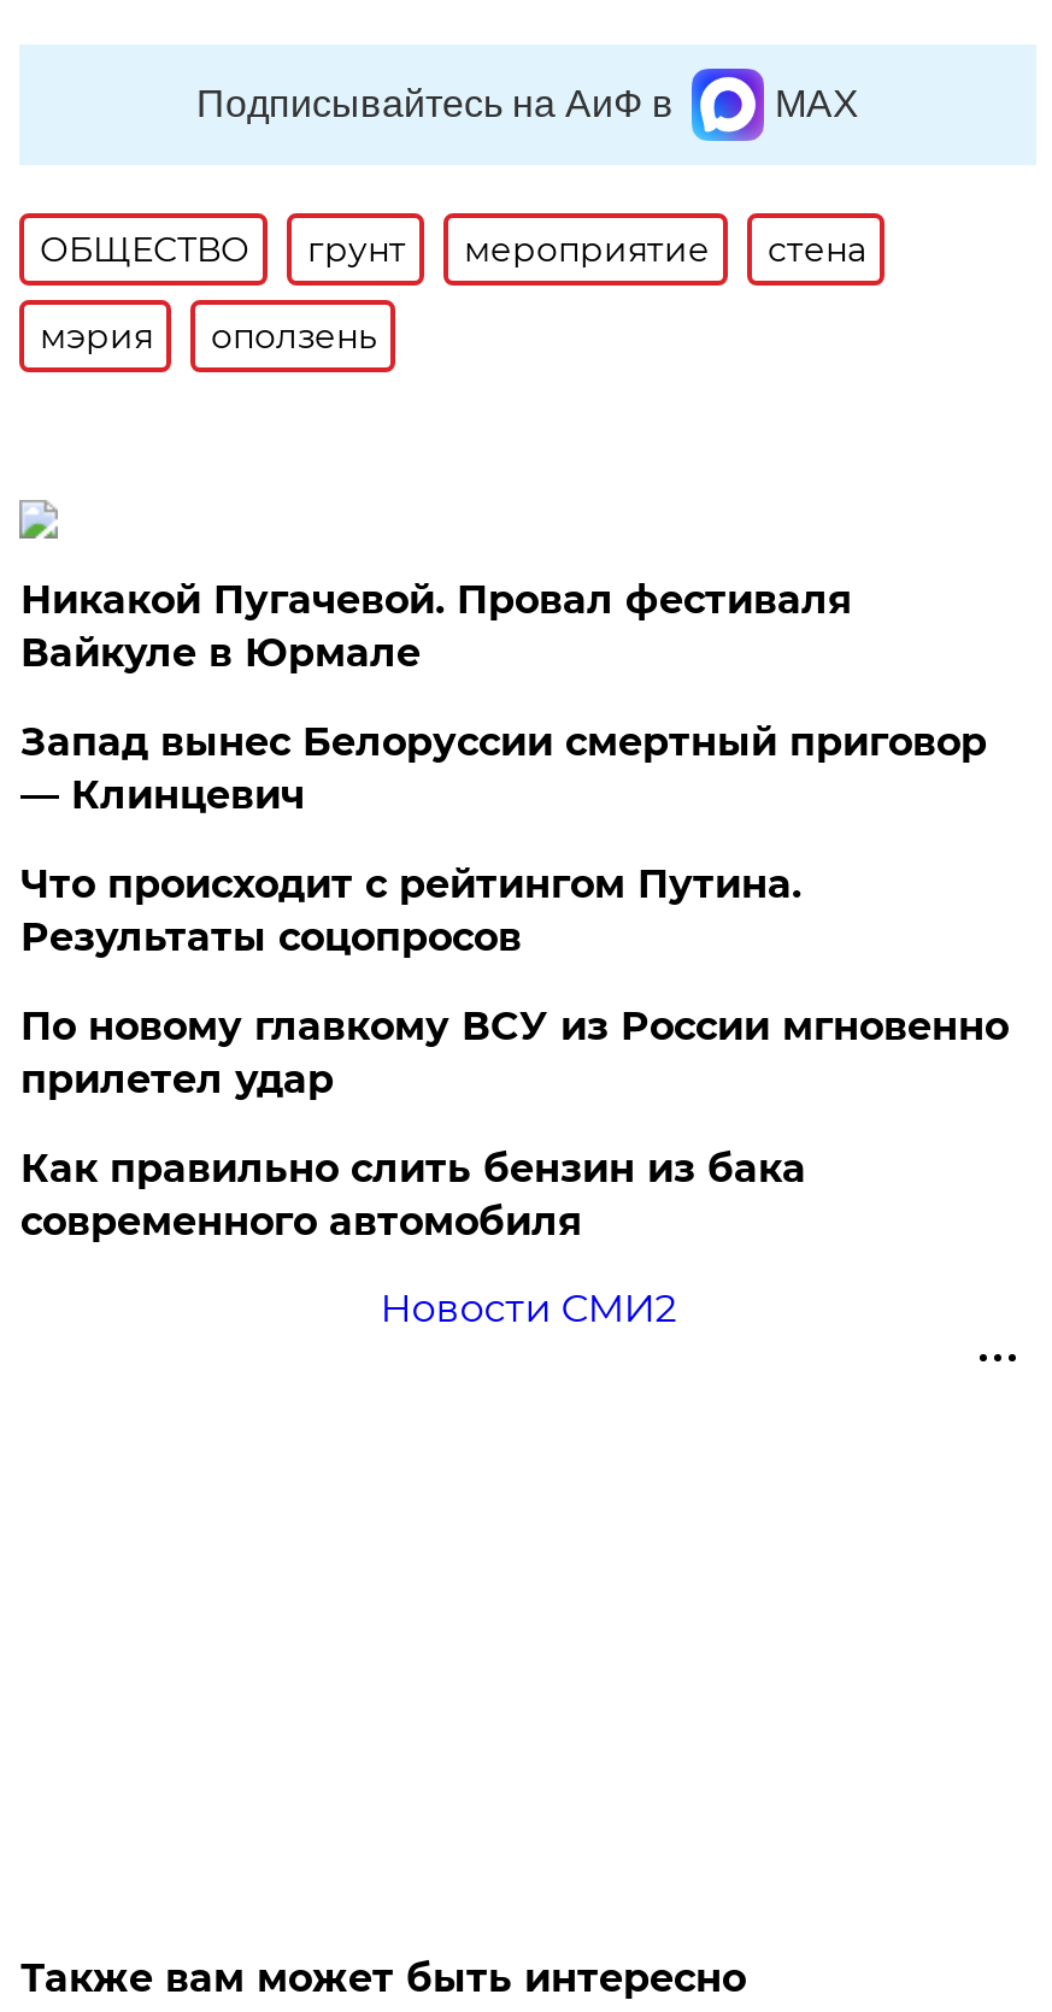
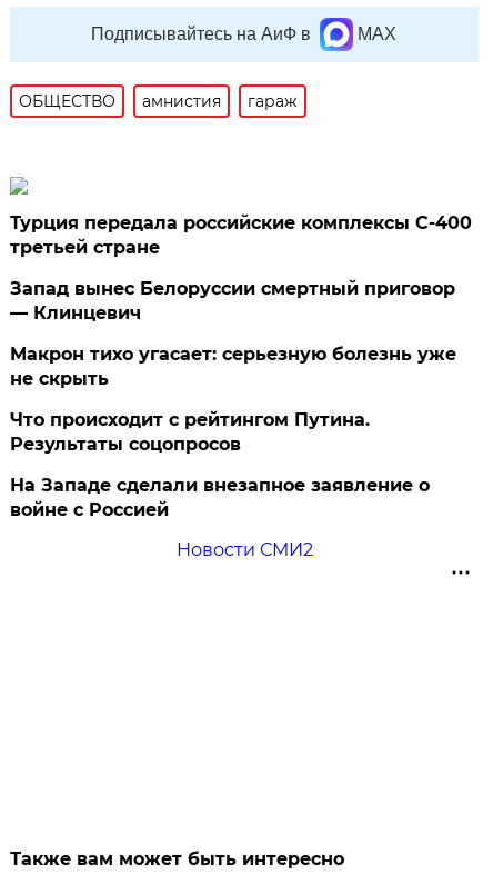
[40,227,866,358] грунт | мероприятие | стена | мэрия | оползень -> [143,91,298,111] амнистия | гараж
[20,577,852,676] Никакой Пугачевой. Провал фестиваля | Вайкуле в Юрмале -> [10,212,472,258] Турция передала российские комплексы С-400 | третьей стране
none -> [10,343,457,389] Макрон тихо угасает: серьезную болезнь уже | не скрыть
moved [20,861,801,960] -> [10,409,370,455]: Что происходит с рейтингом Путина. | Результаты соцопросов
[20,1003,1008,1244] По новому главкому ВСУ из России мгновенно | прилетел удар | Как правильно слить бензин из бака | современного автомобиля -> [10,475,430,520] На Западе сделали внезапное заявление о | войне с Россией

